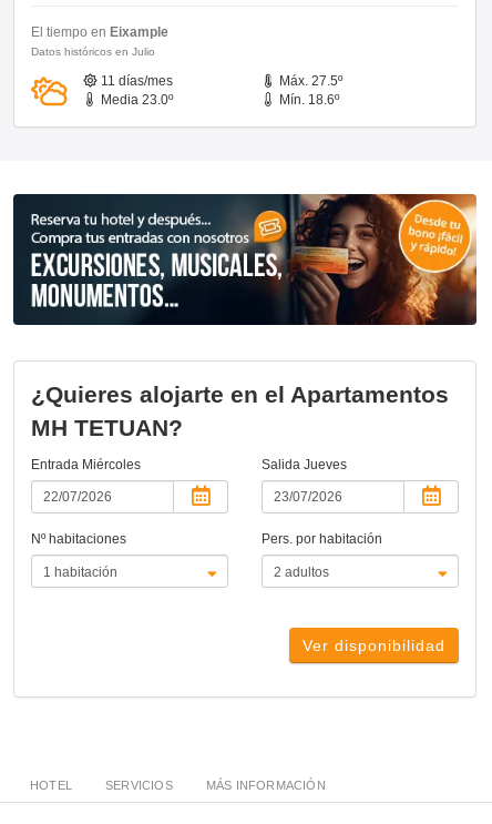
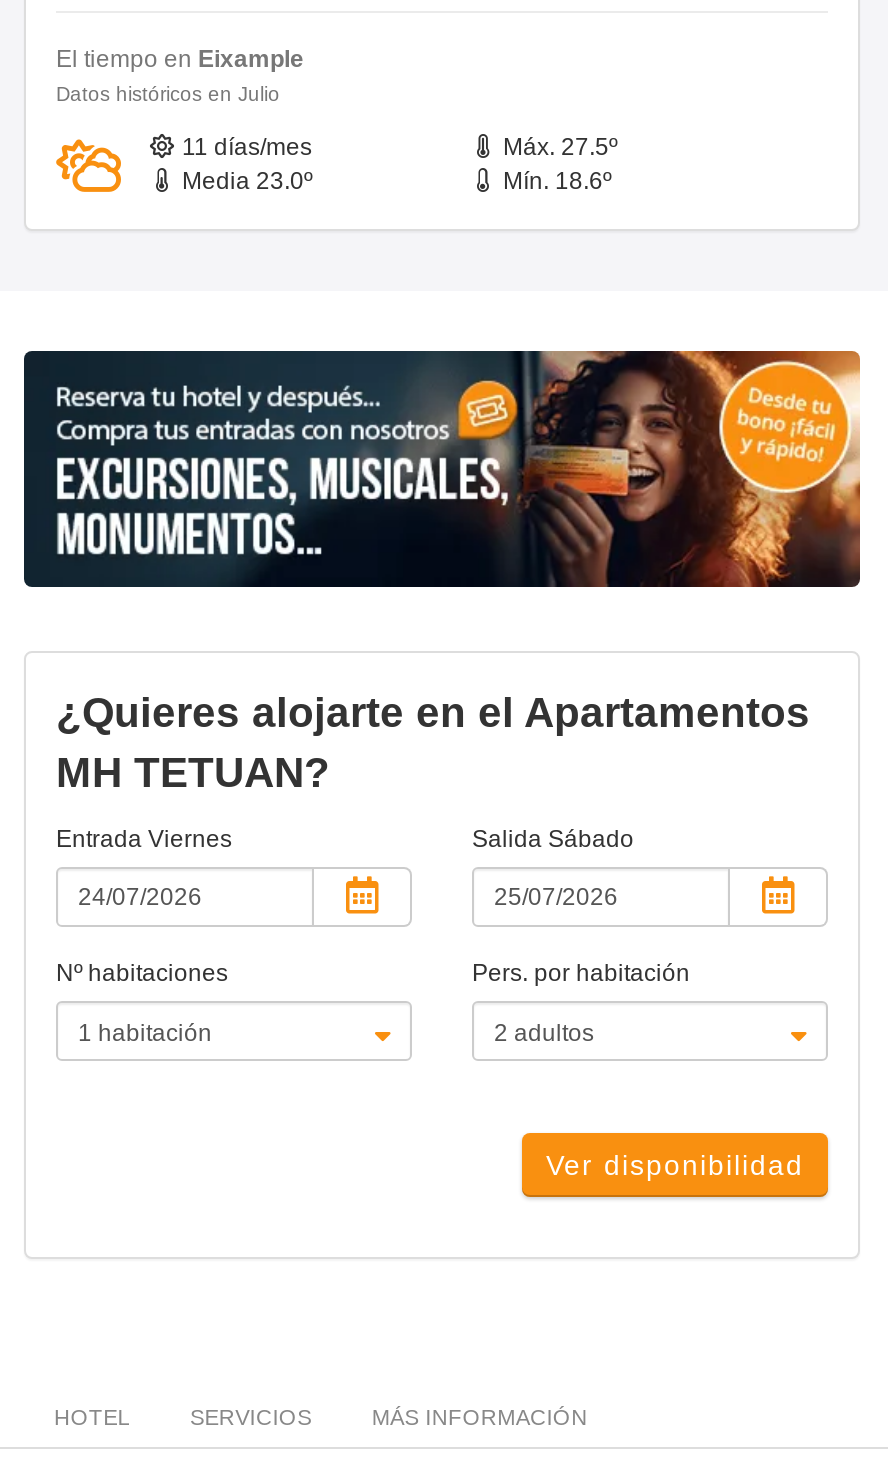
[31,457,141,473] Entrada Miércoles -> [56,825,232,853] Entrada Viernes
[262,457,347,473] Salida Jueves -> [472,825,634,853] Salida Sábado

